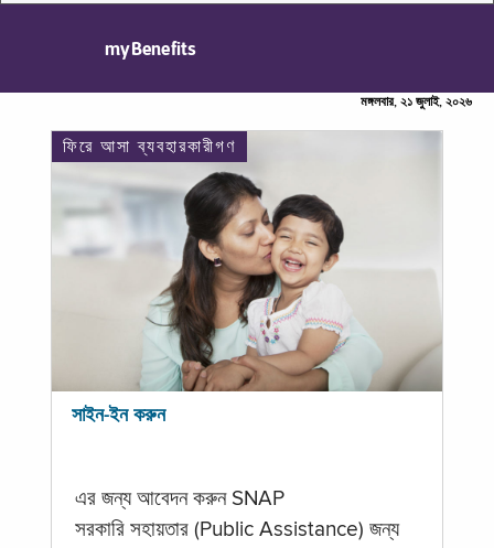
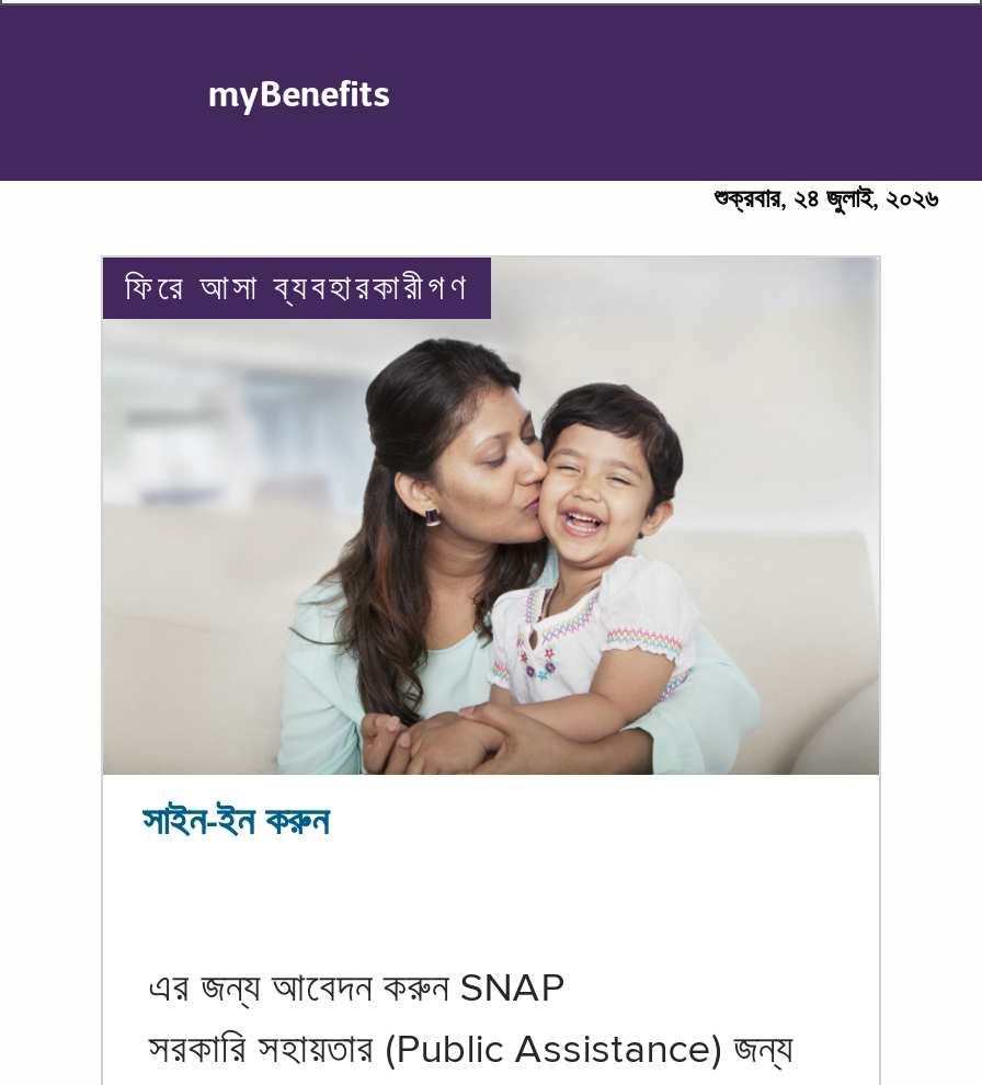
[361,96,472,109] মঙ্গলবার, ২১ জুলাই, ২০২৬ -> [715,188,938,214] শুক্রবার, ২৪ জুলাই, ২০২৬

